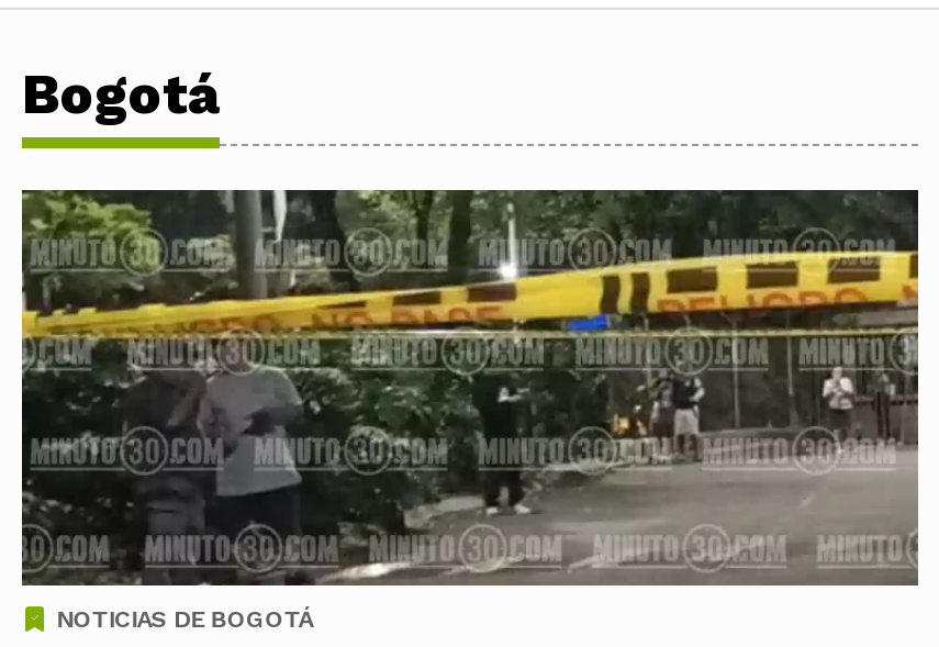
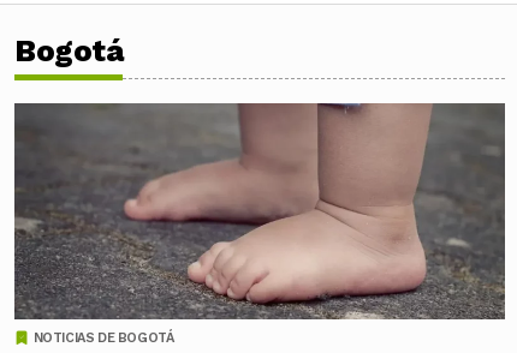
[20,188,920,585] [image] -> [13,102,506,319] [image]

